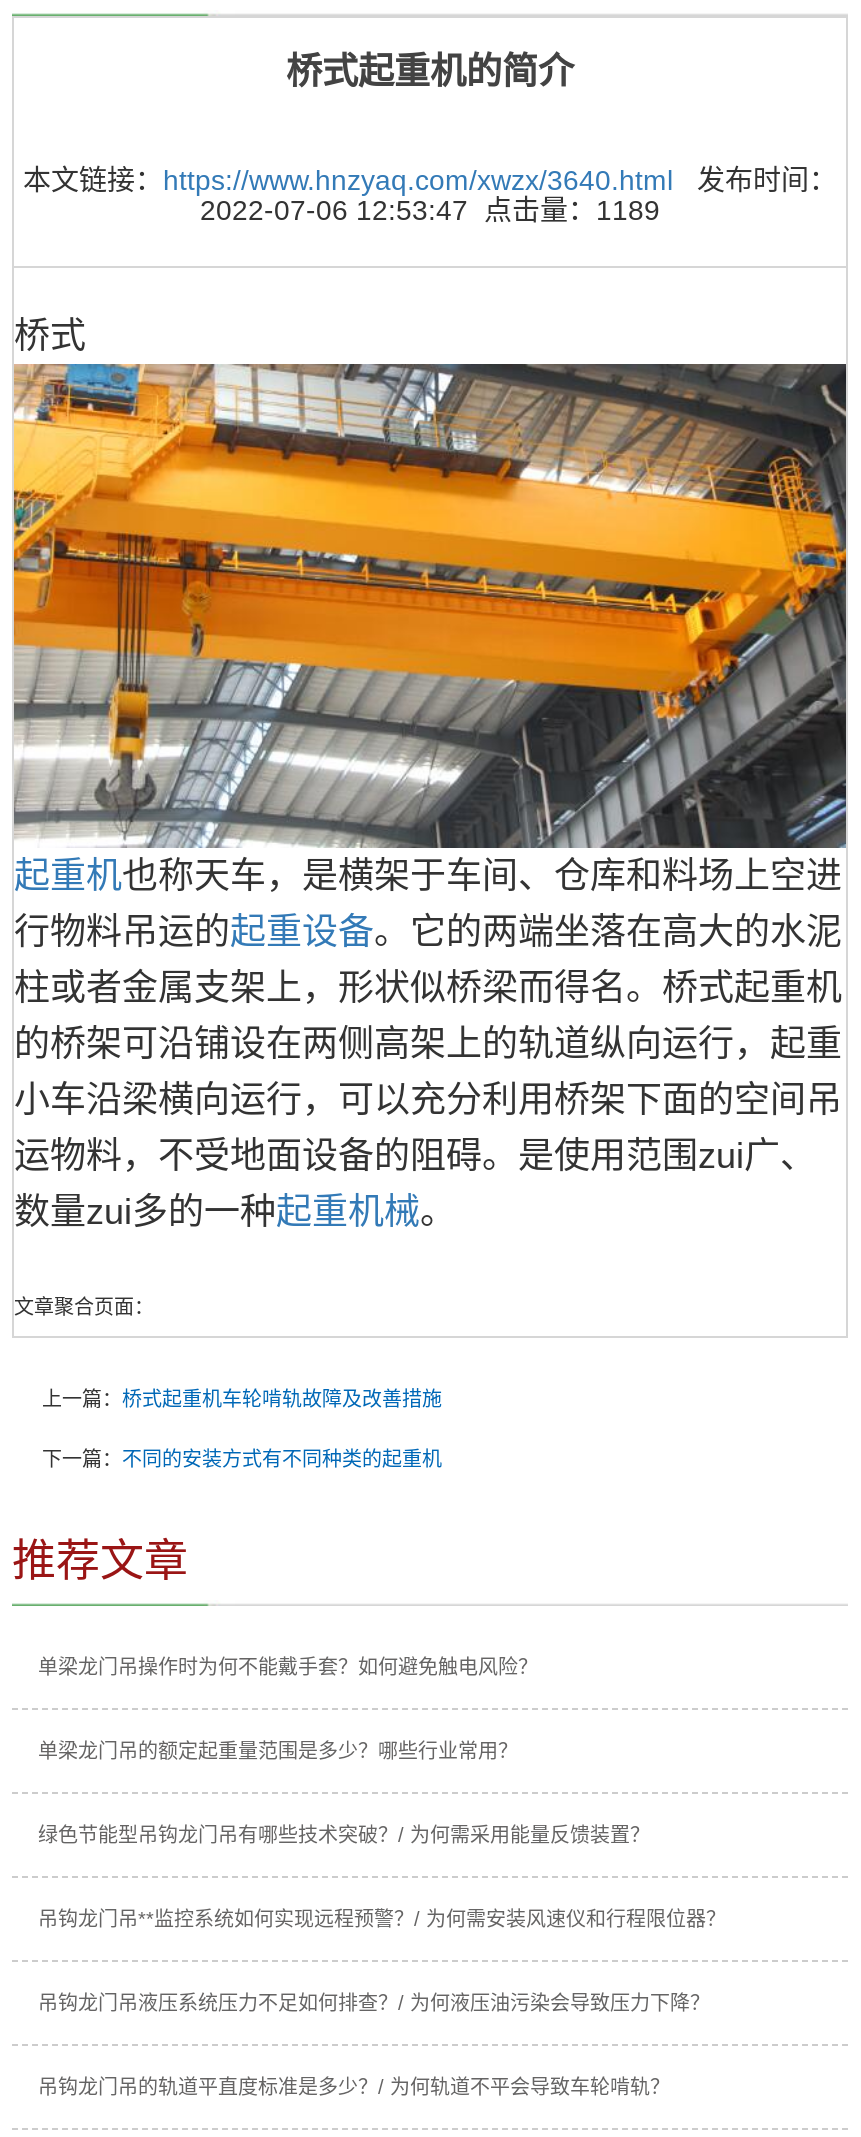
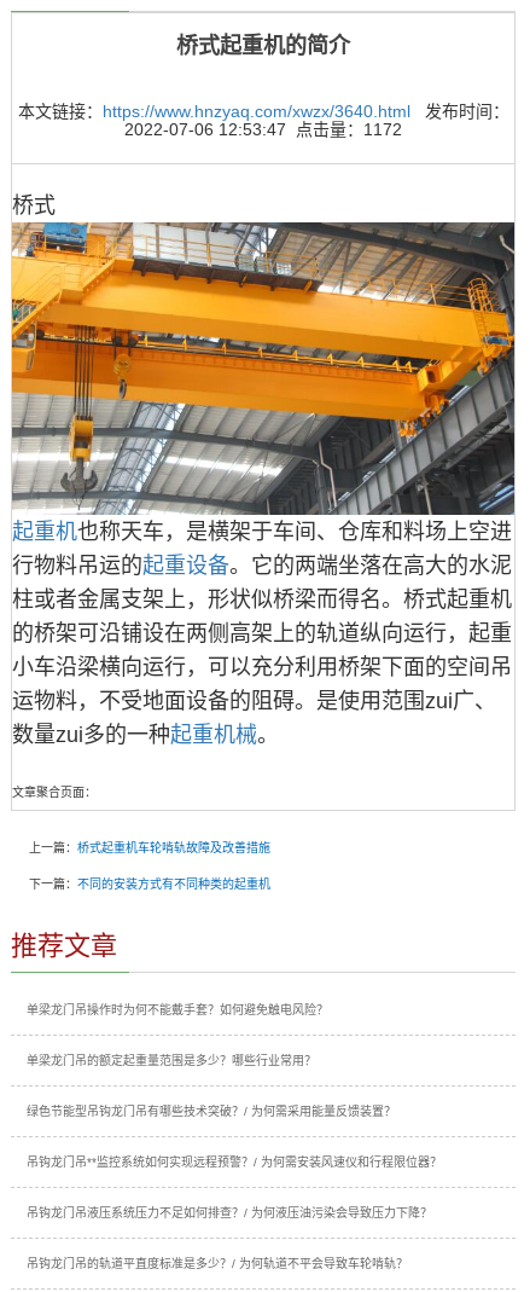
[200,195,660,227] 2022-07-06 12:53:47 点击量：1189 -> [124,120,402,139] 2022-07-06 12:53:47 点击量：1172

